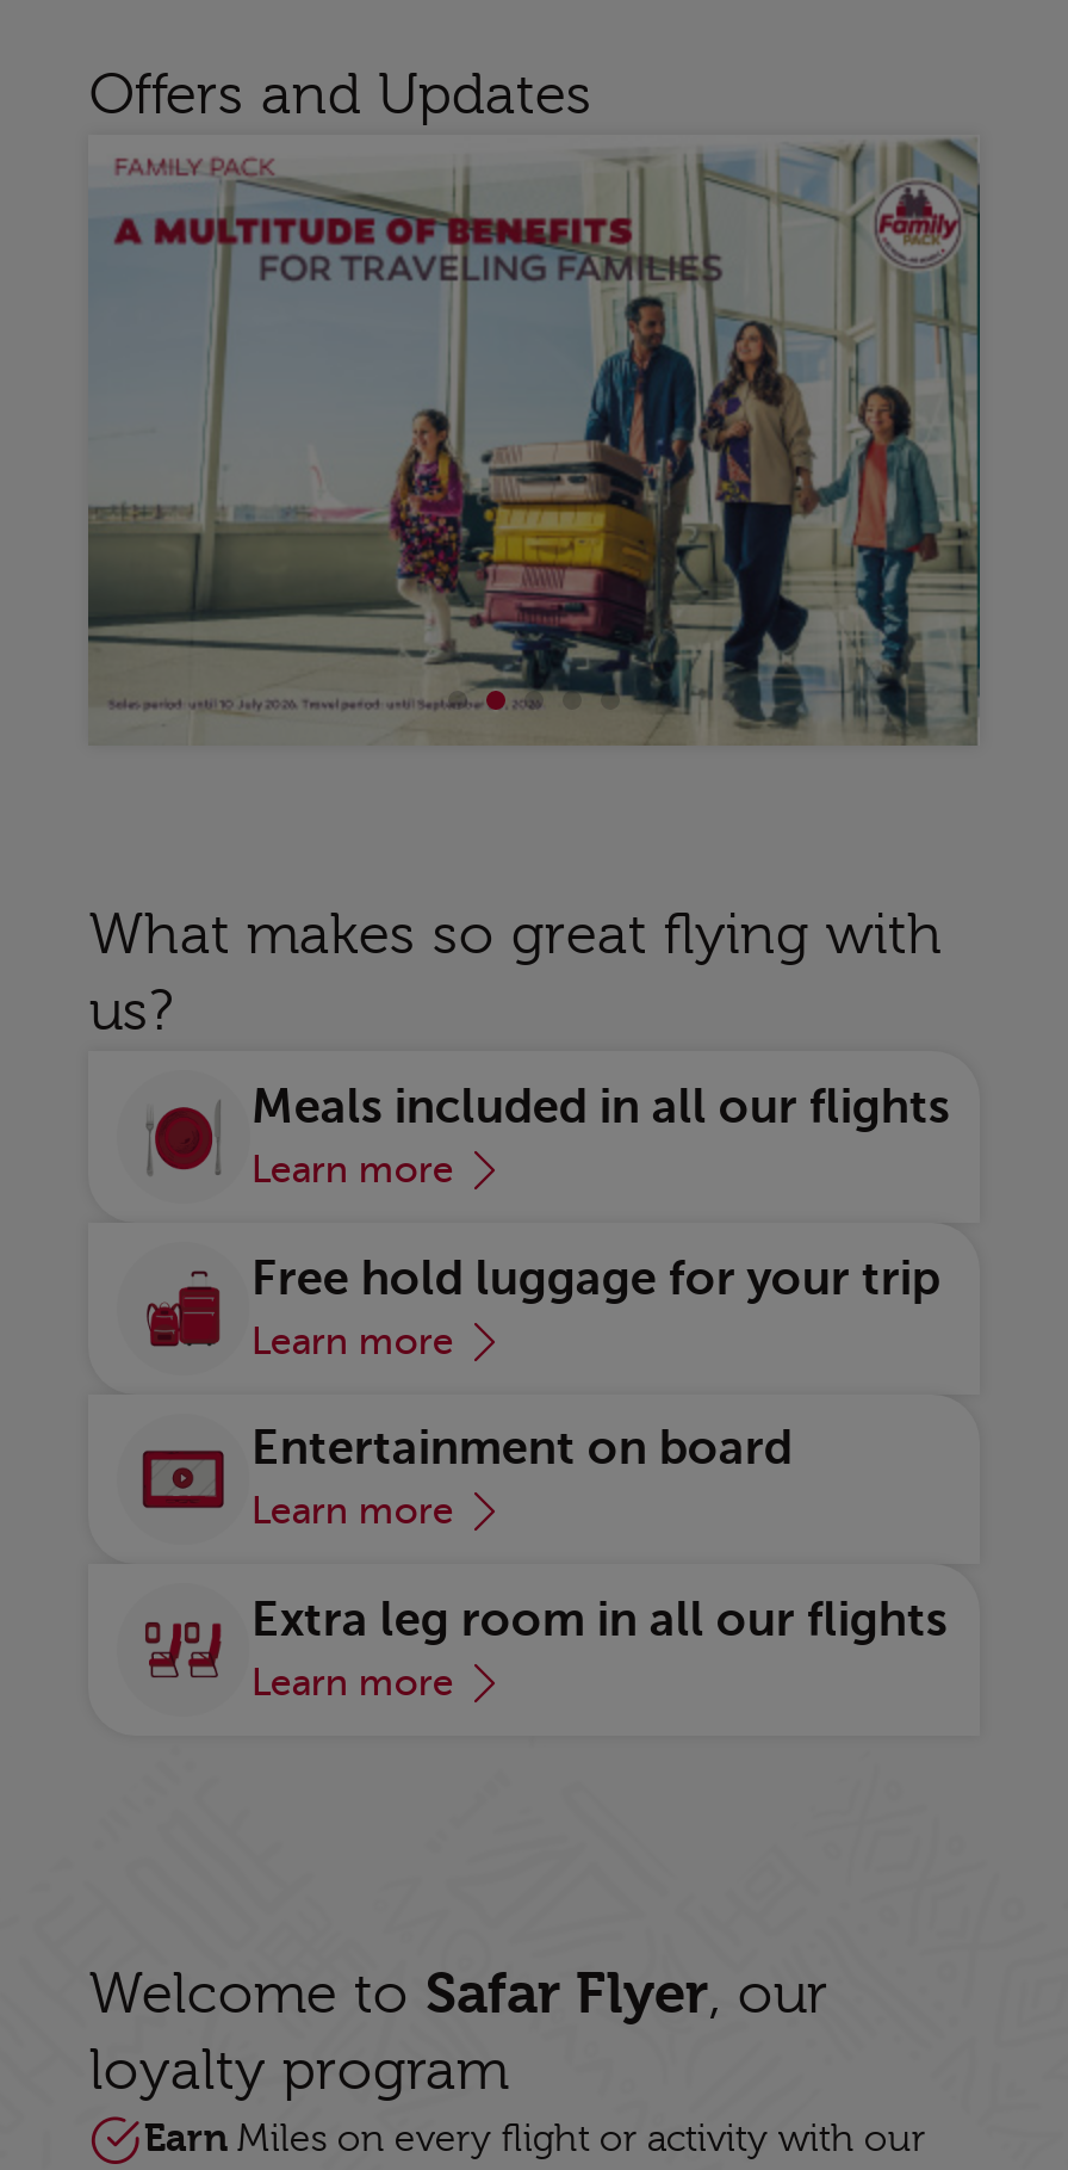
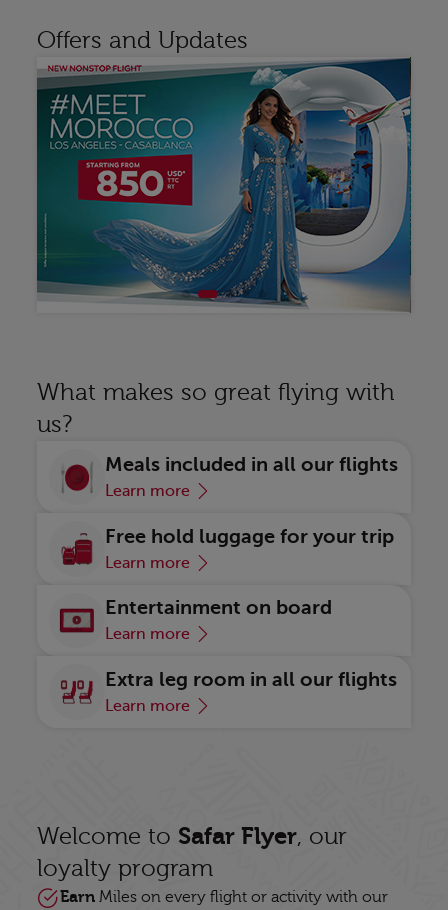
[86,137,980,748] [image] -> [36,57,412,313] [image]

